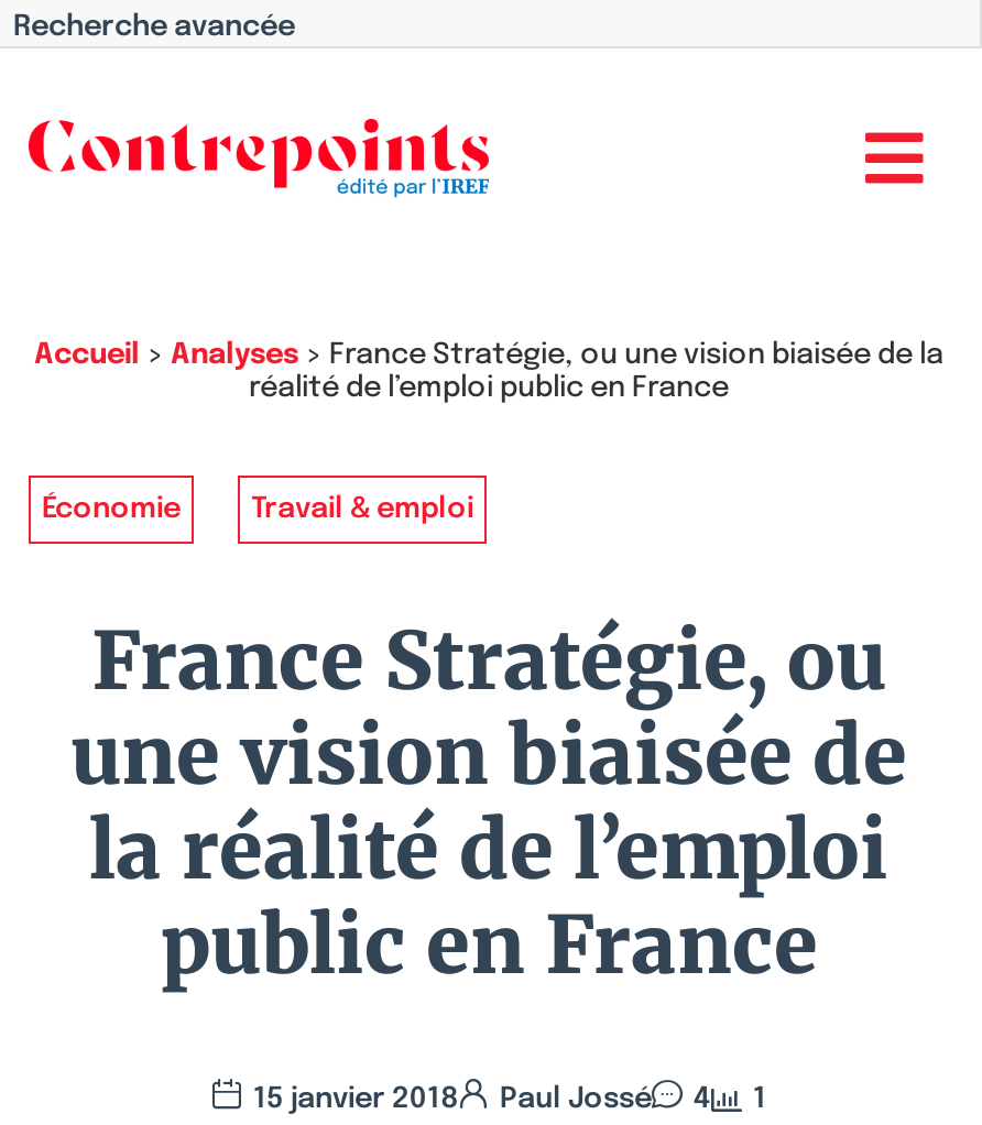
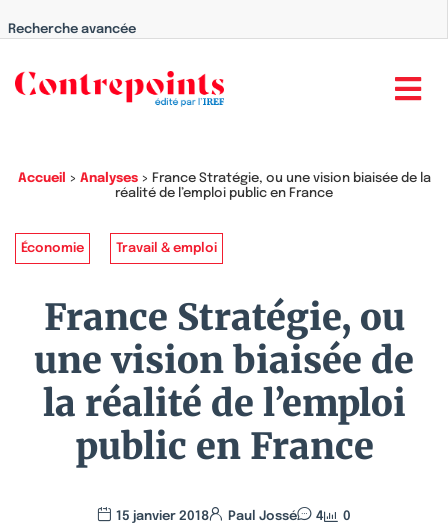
[253,1085,766,1114] 15 janvier 2018 Paul Jossé 4 1 -> [116,510,351,523] 15 janvier 2018 Paul Jossé 4 0

